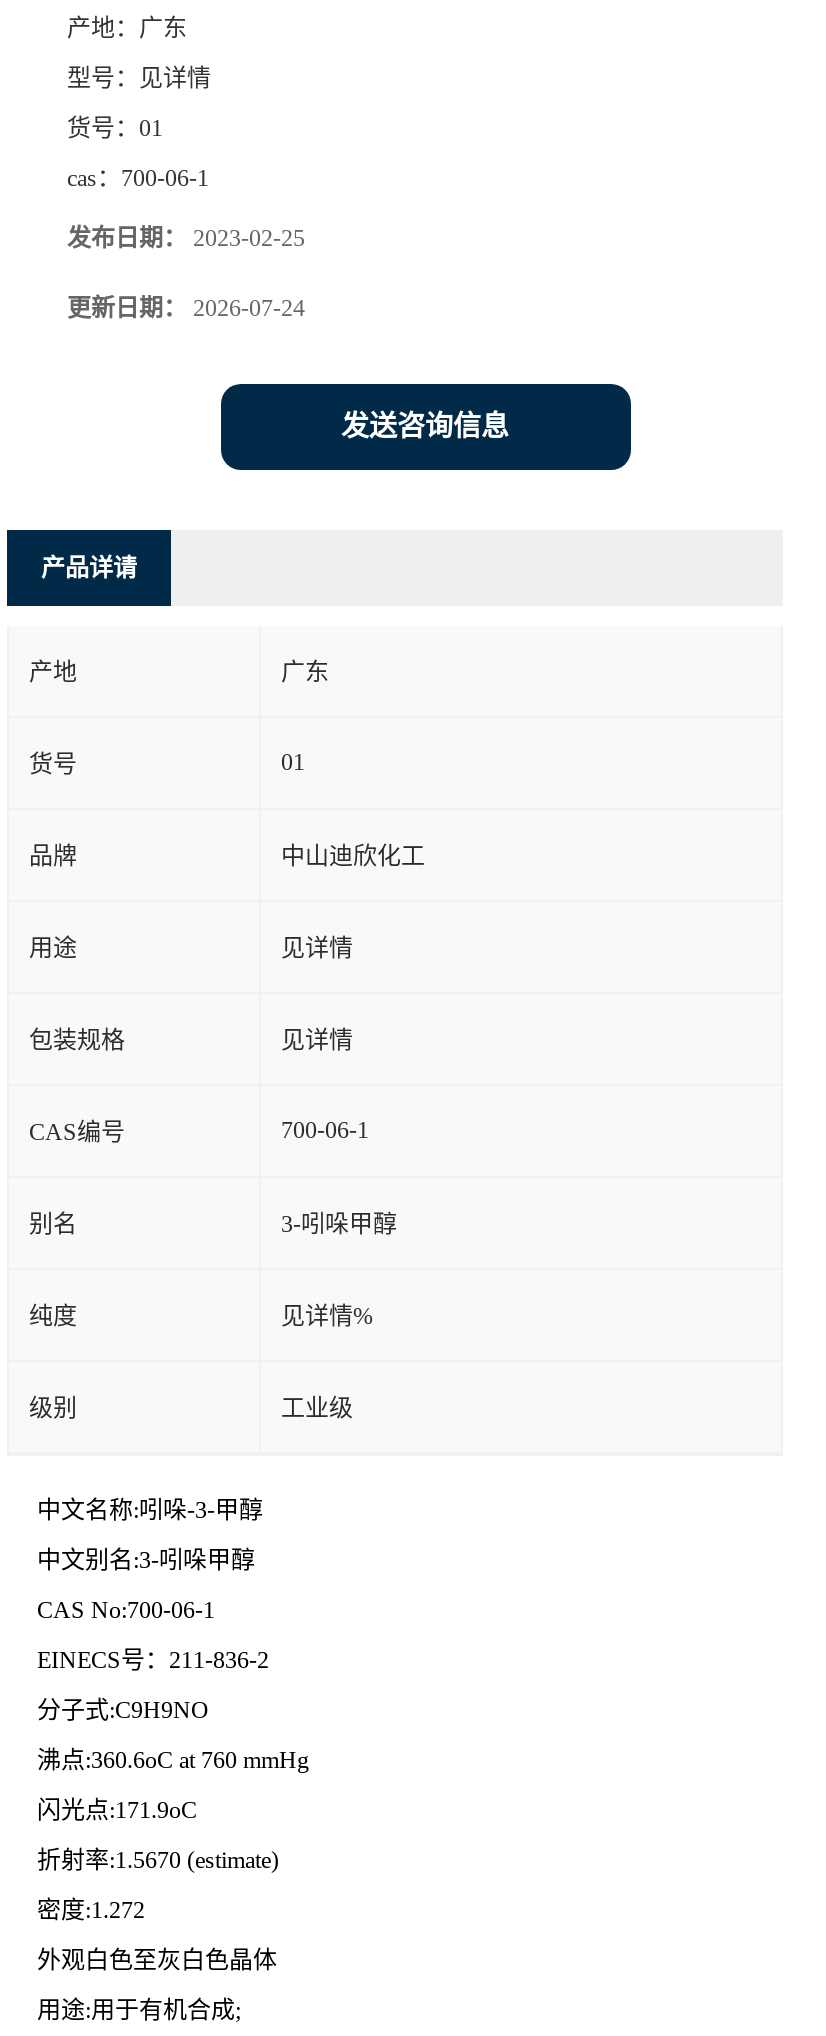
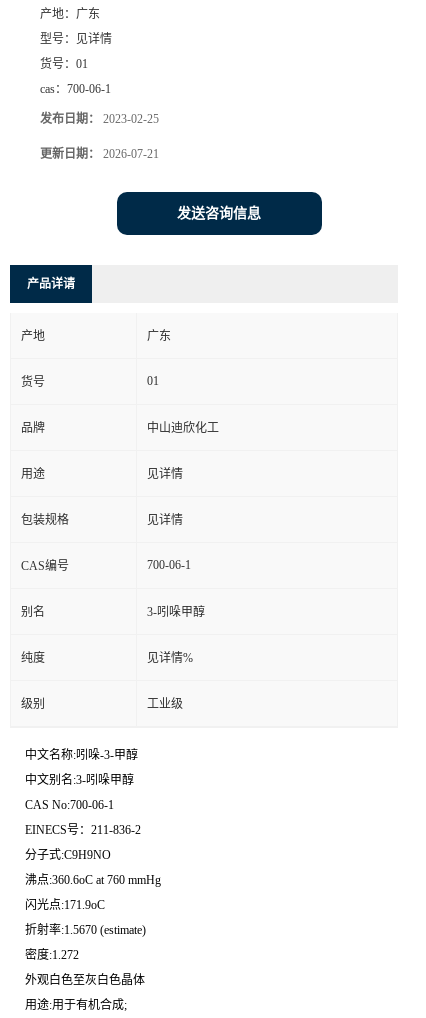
[67,295,305,323] 更新日期：2026-07-24 -> [40,147,159,161] 更新日期：2026-07-21

